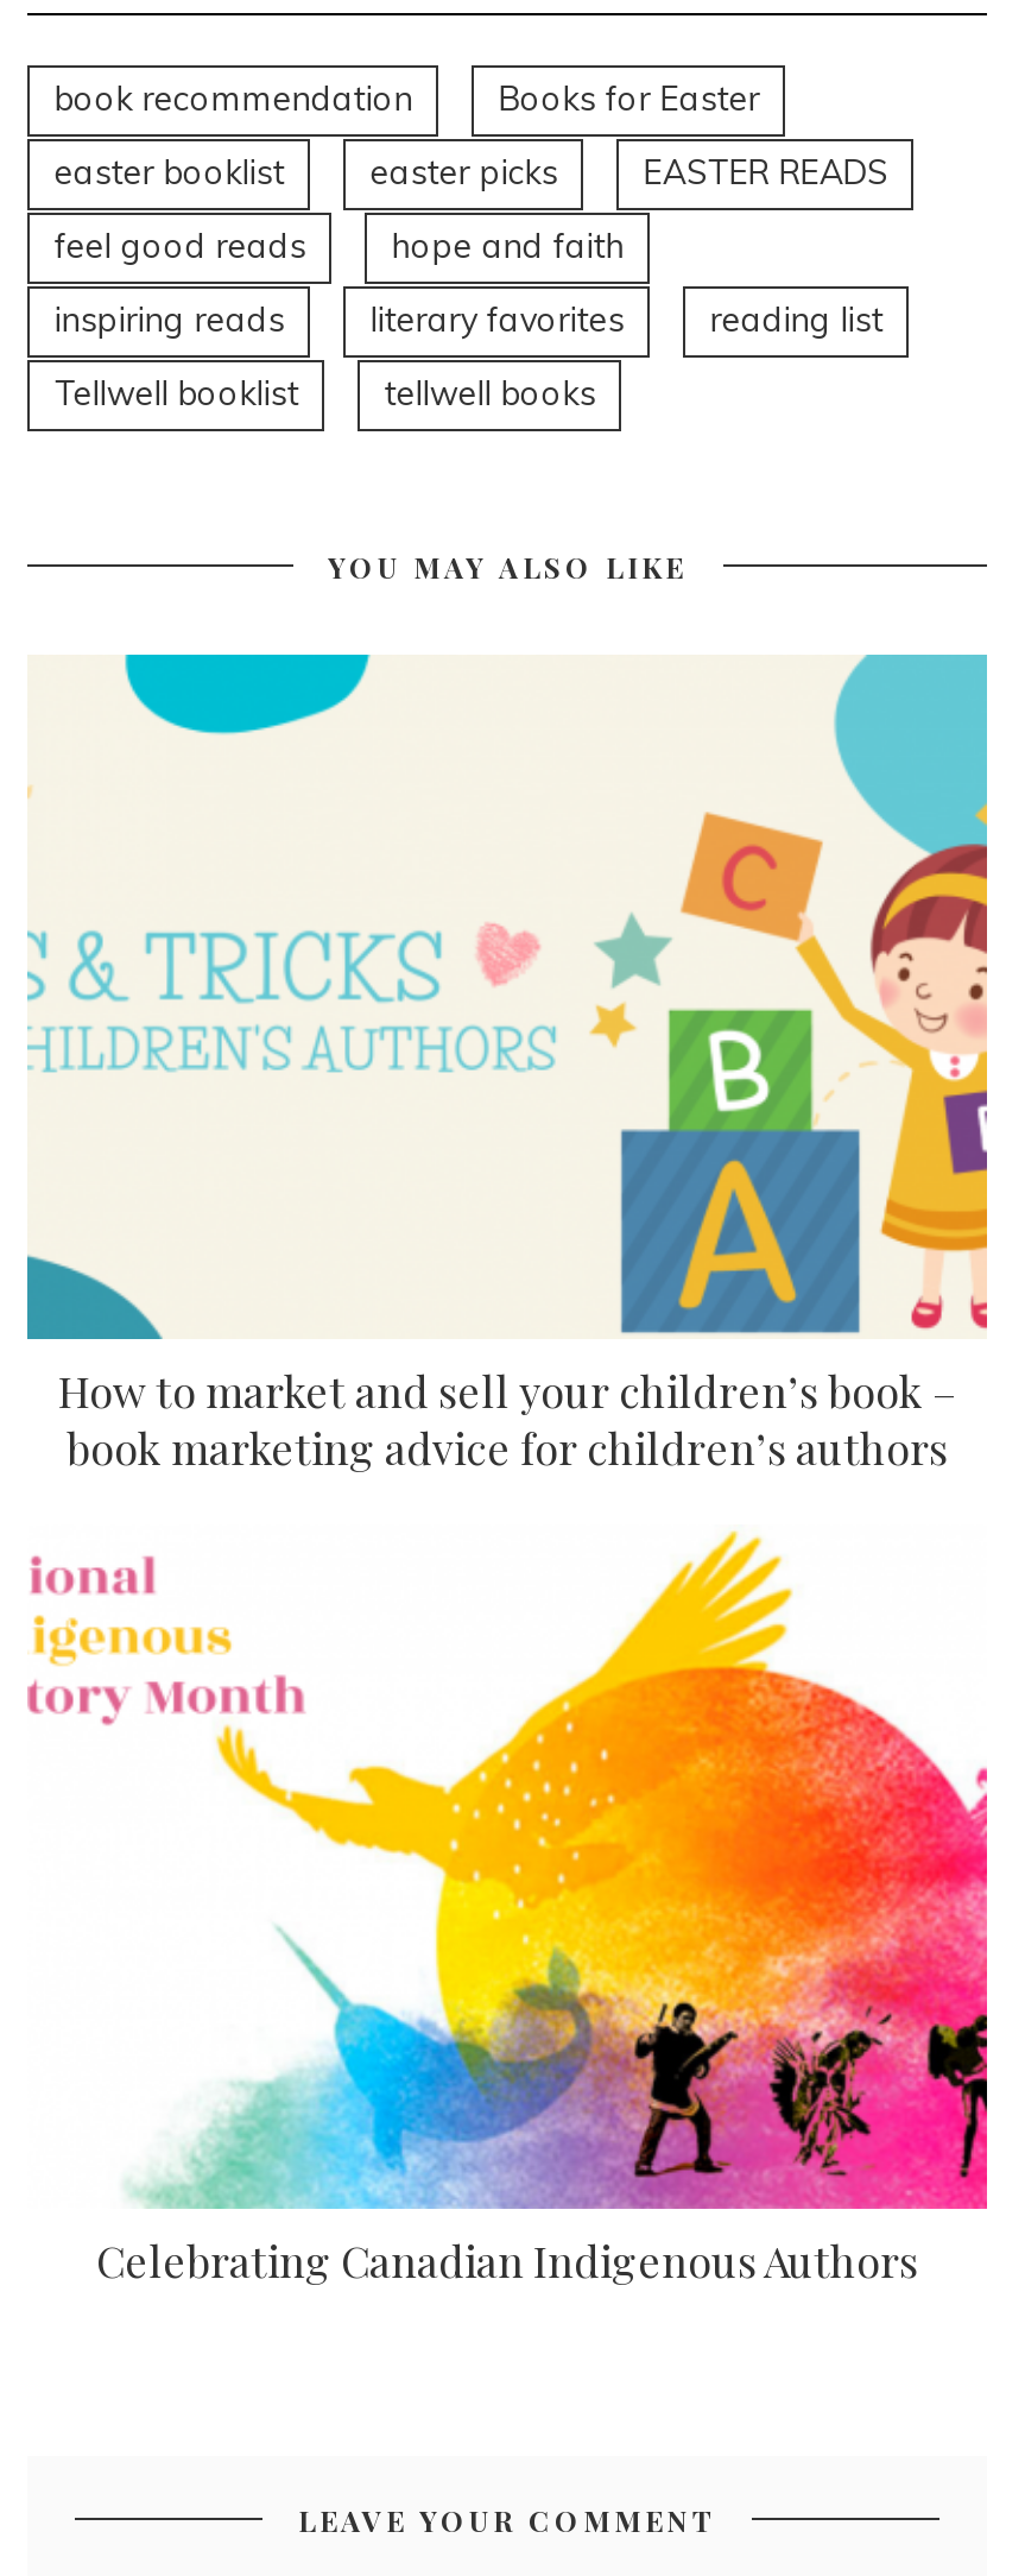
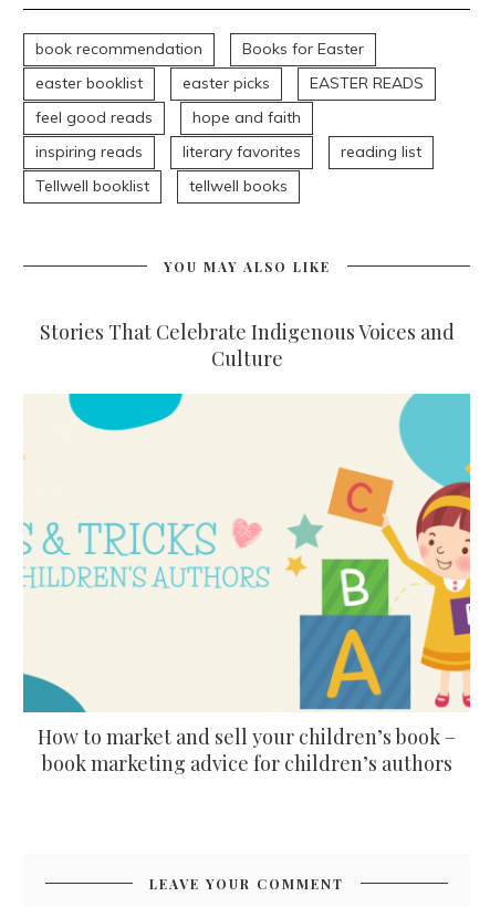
none -> [39,319,454,372] Stories That Celebrate Indigenous Voices and | Culture
moved [58,833,989,1478] -> [38,477,471,777]: [image] | How to market and sell your children’s book – | book marketing advice for children’s authors
[27,1532,989,2291] [image] | Celebrating Canadian Indigenous Authors -> none

